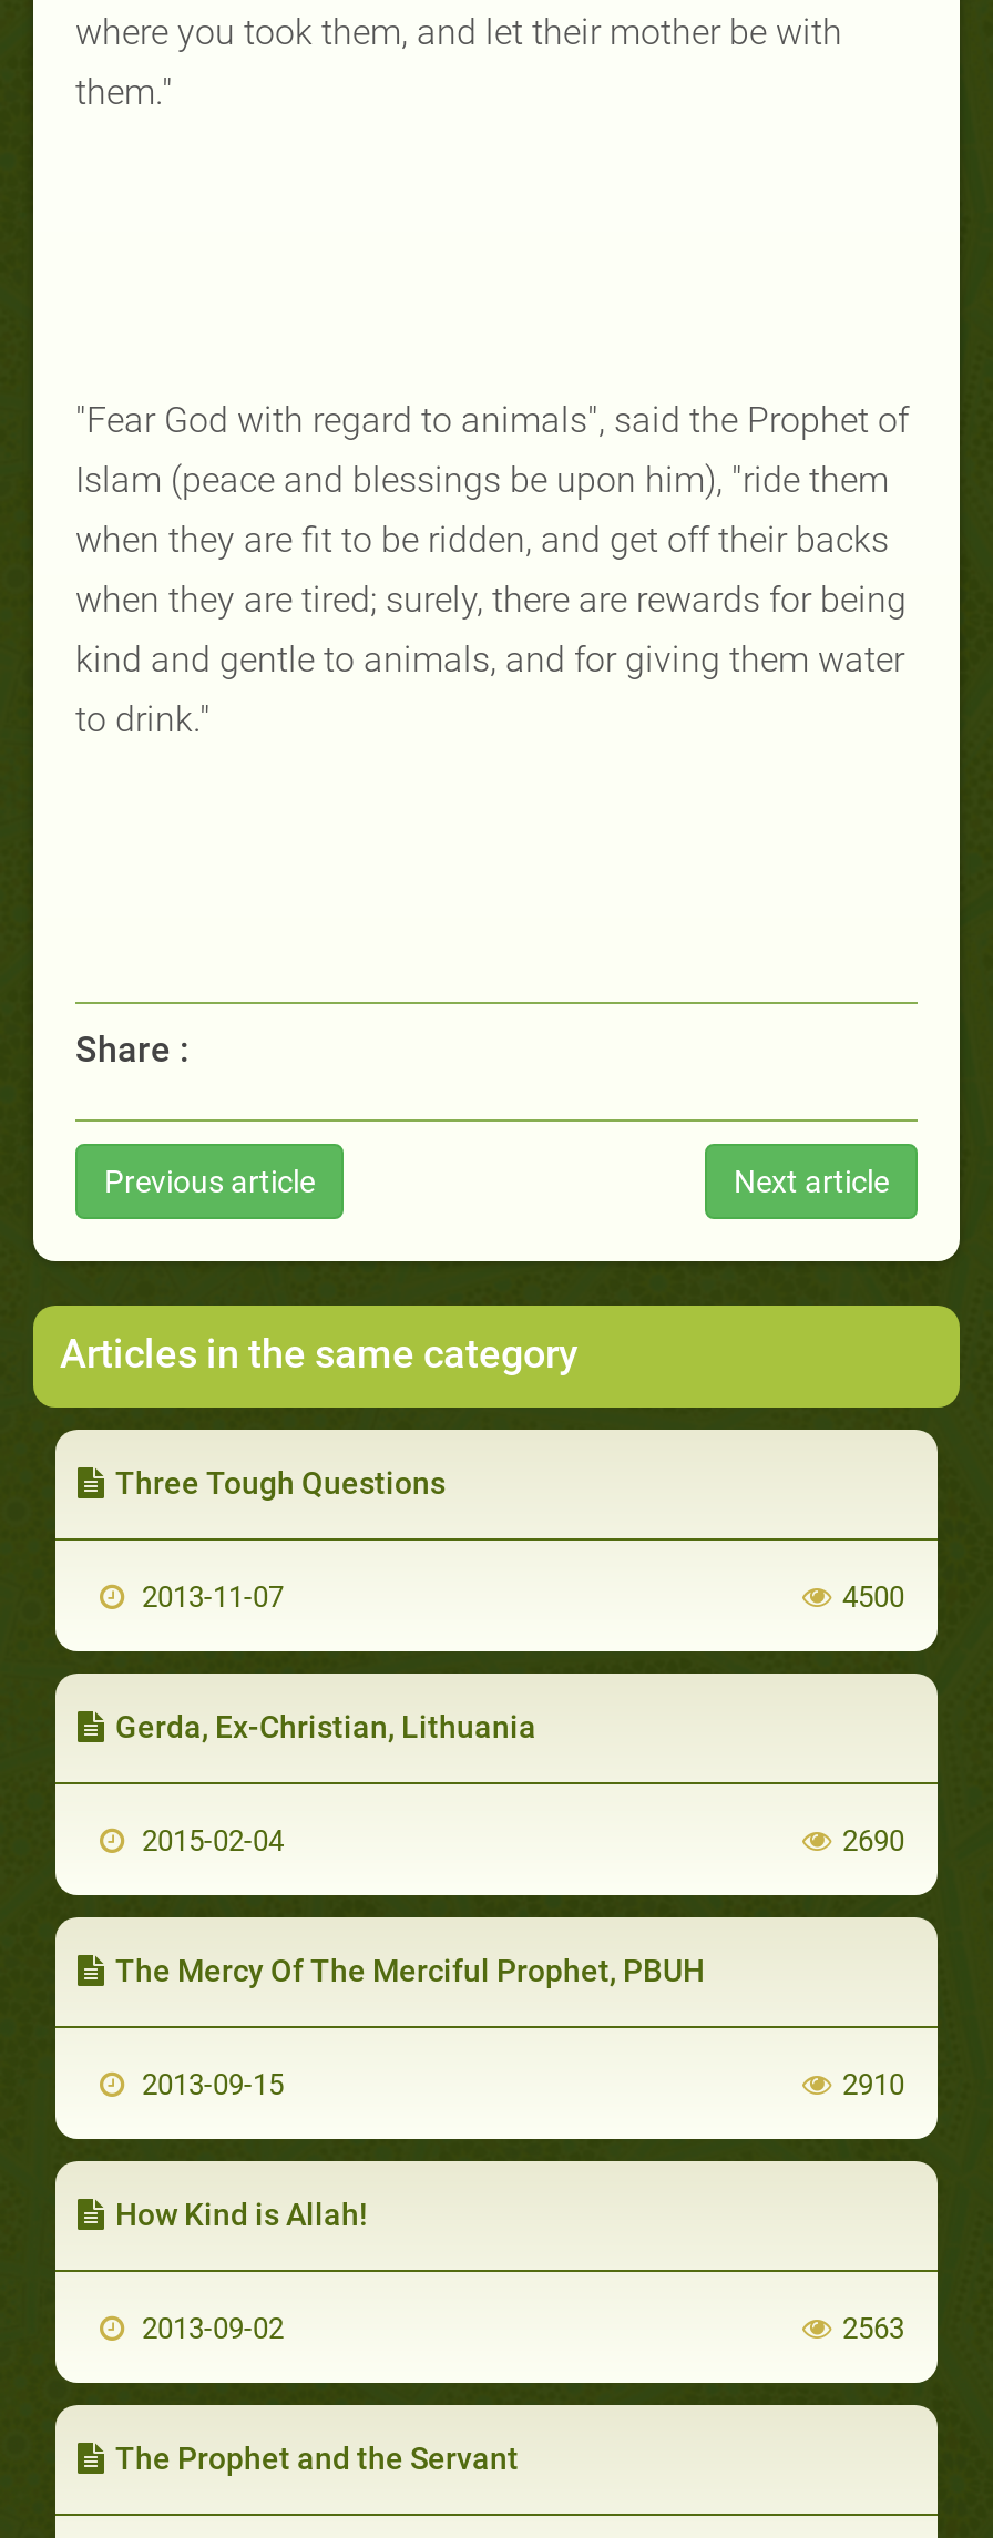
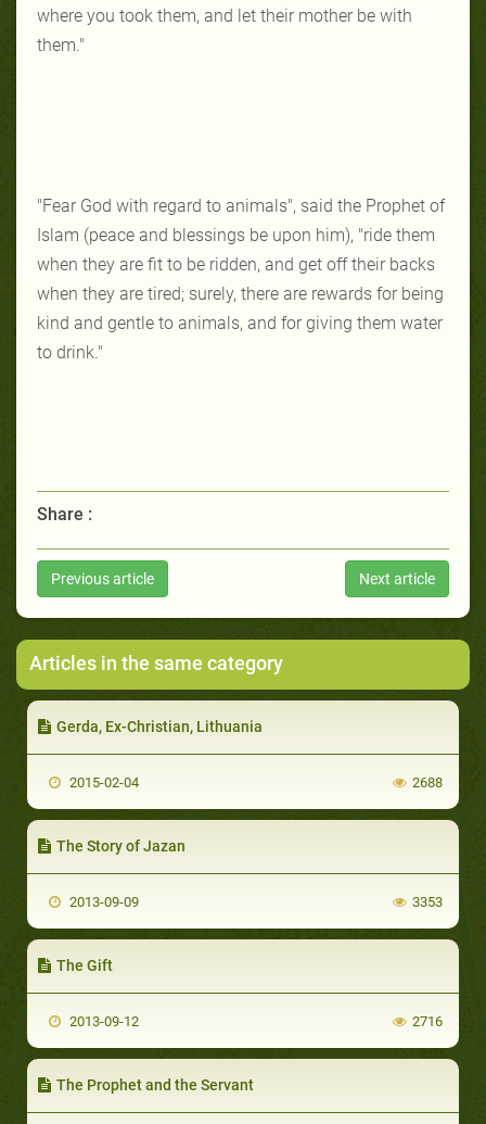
[115,1465,904,1613] Three Tough Questions | 2013-11-07 | 4500 -> none
[842,1824,904,1857] 2690 -> [412,774,443,790] 2688
[115,1952,705,1988] The Mercy Of The Merciful Prophet, PBUH -> [56,837,186,854] The Story of Jazan
[135,2067,904,2101] 2013-09-15 | 2910 -> [66,893,443,910] 2013-09-09 | 3353
[115,2196,368,2231] How Kind is Allah! -> [56,956,113,974] The Gift
[135,2311,904,2344] 2013-09-02 | 2563 -> [66,1013,443,1029] 2013-09-12 | 2716

